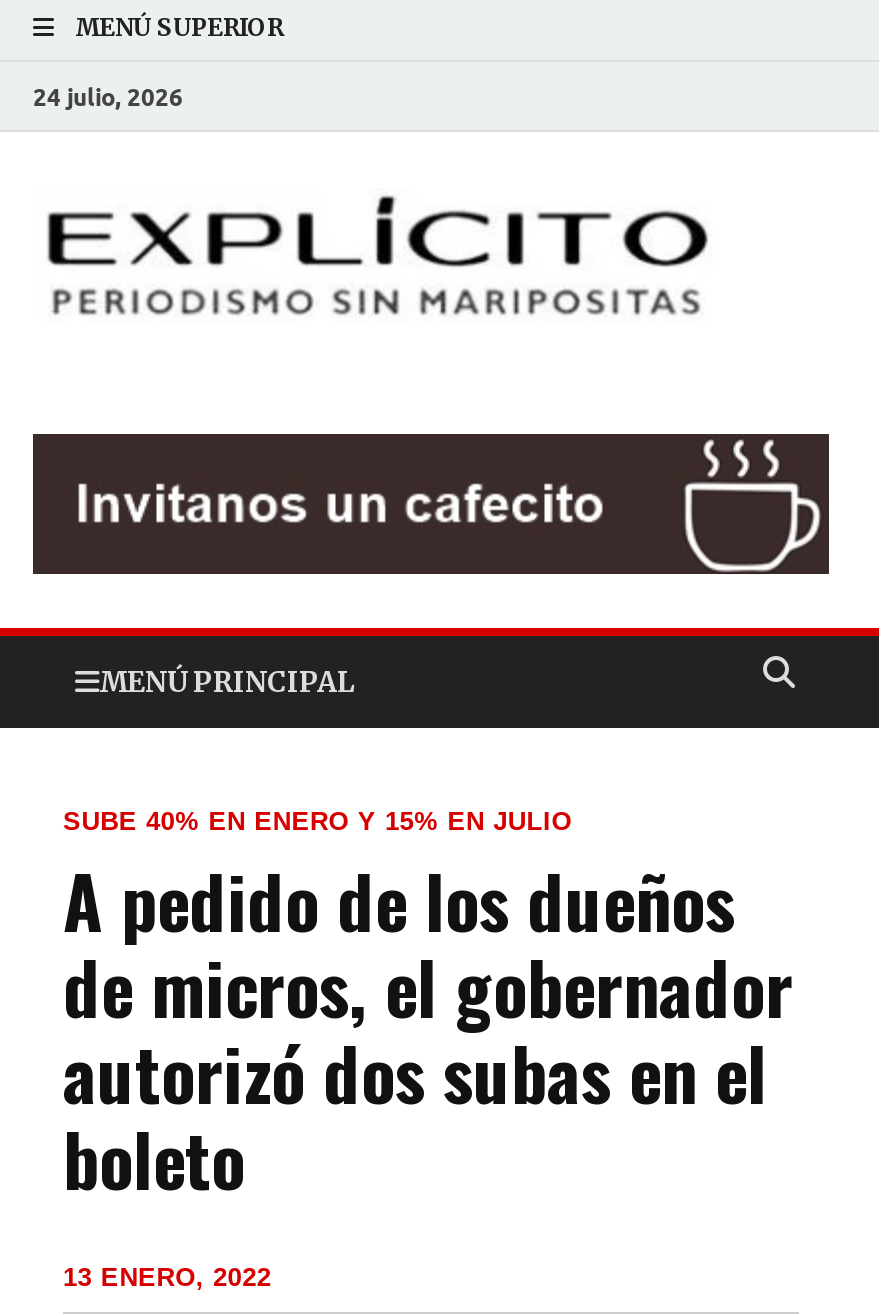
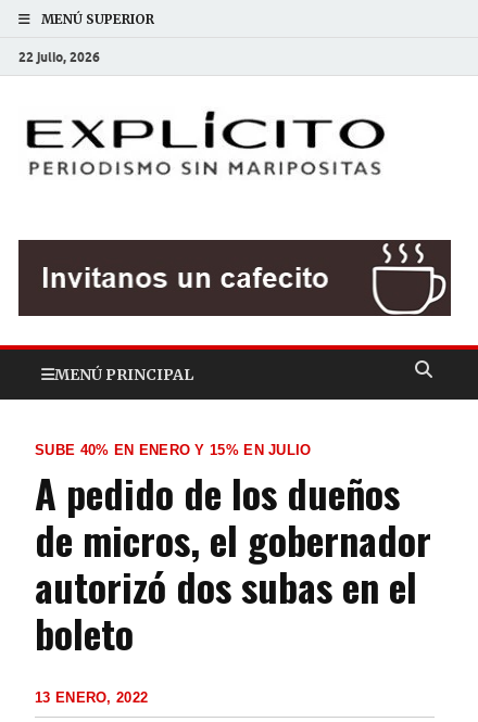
[33,81,183,111] 24 julio, 2026 -> [18,48,100,65] 22 julio, 2026

